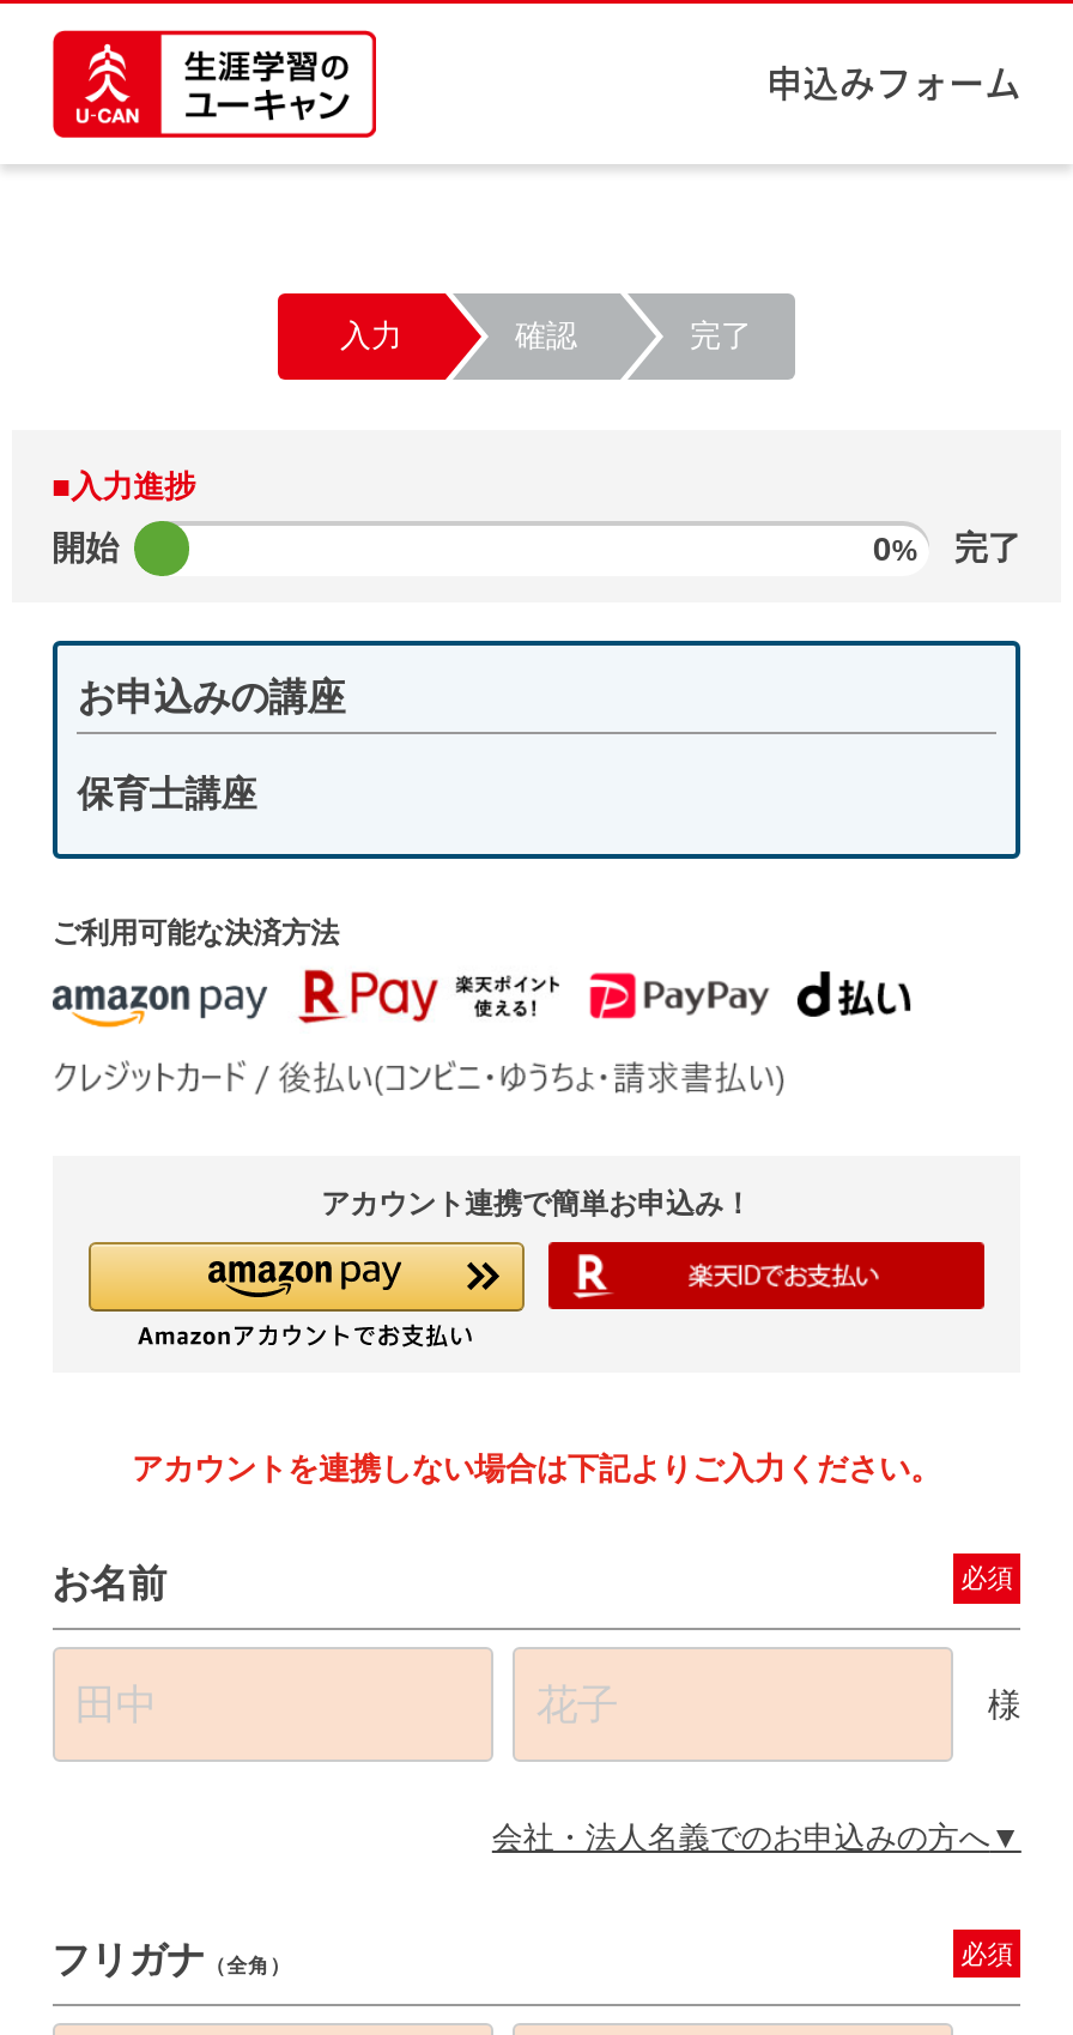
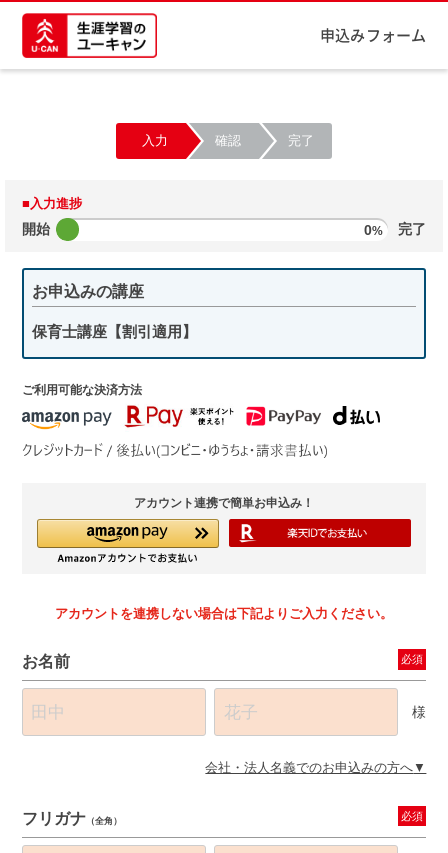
[77,773,257,814] 保育士講座 -> [32,323,197,340] 保育士講座【割引適用】

